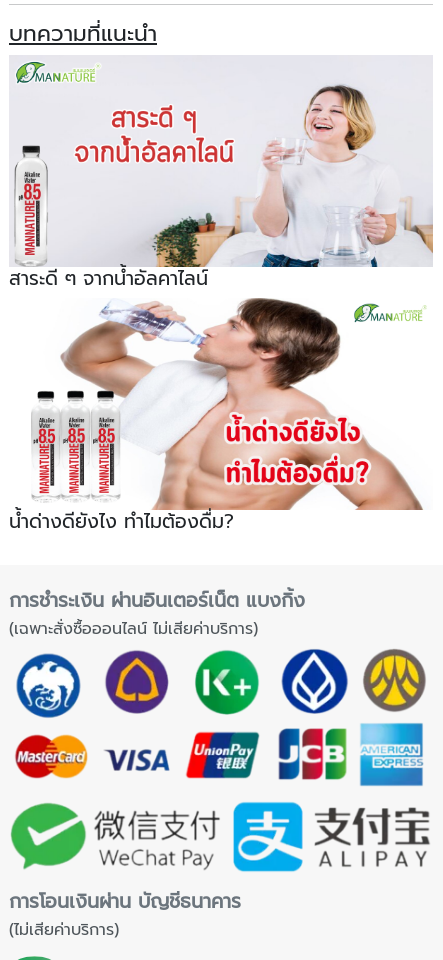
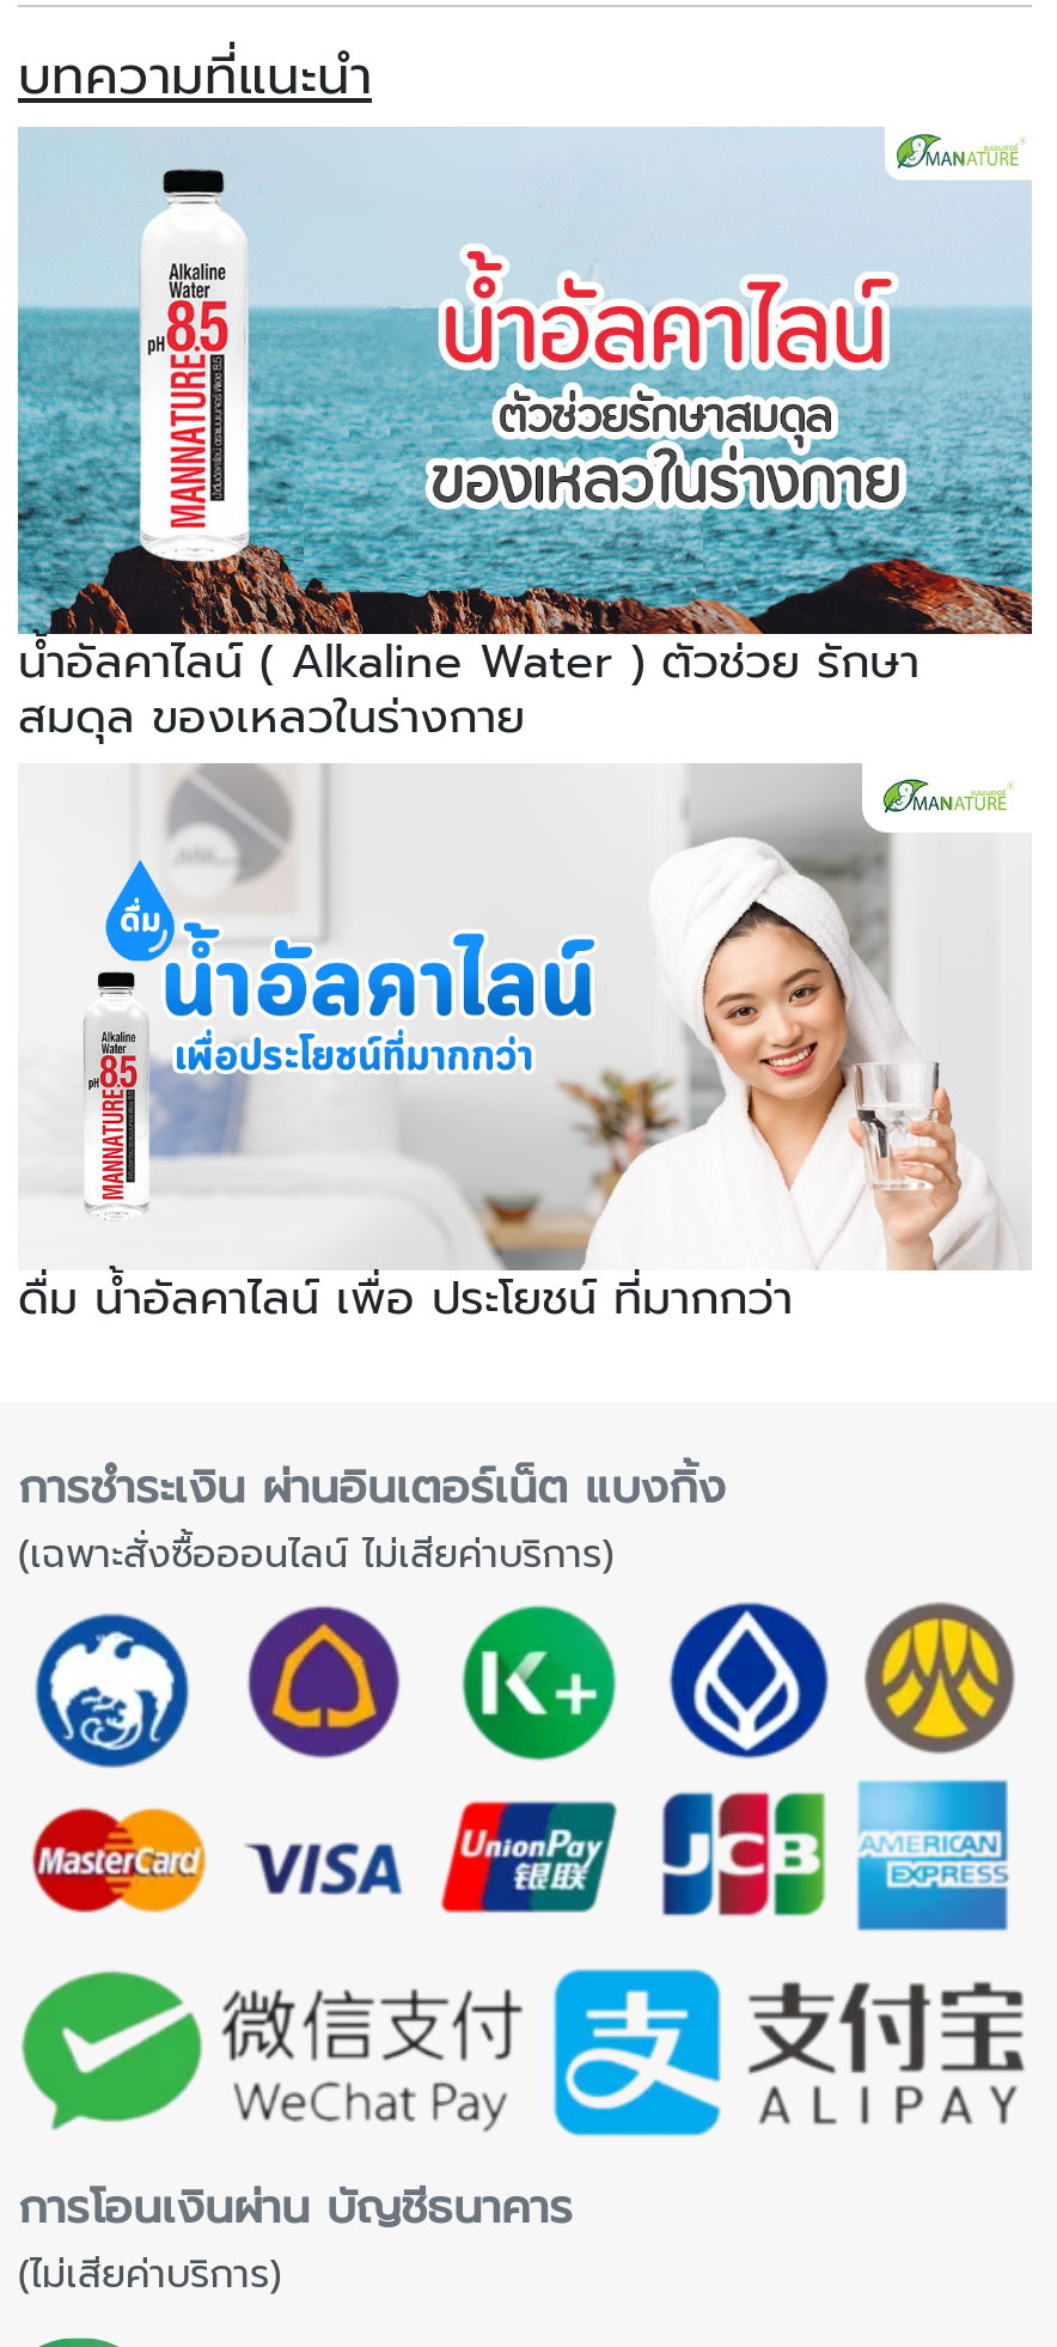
[9,57,434,293] [image] | สาระดี ๆ จากน้ำอัลคาไลน์ -> [16,129,1034,751] [image] | น้ำอัลคาไลน์ ( Alkaline Water ) ตัวช่วย รักษา | สมดุล ของเหลวในร่างกาย
[9,301,422,536] [image] | น้ำด่างดียังไง ทำไมต้องดื่ม? -> [18,763,1027,1333] [image] | ดื่ม น้ำอัลคาไลน์ เพื่อ ประโยชน์ ที่มากกว่า

